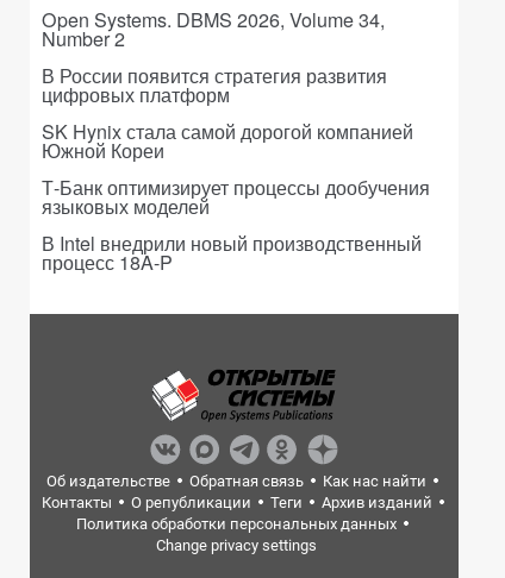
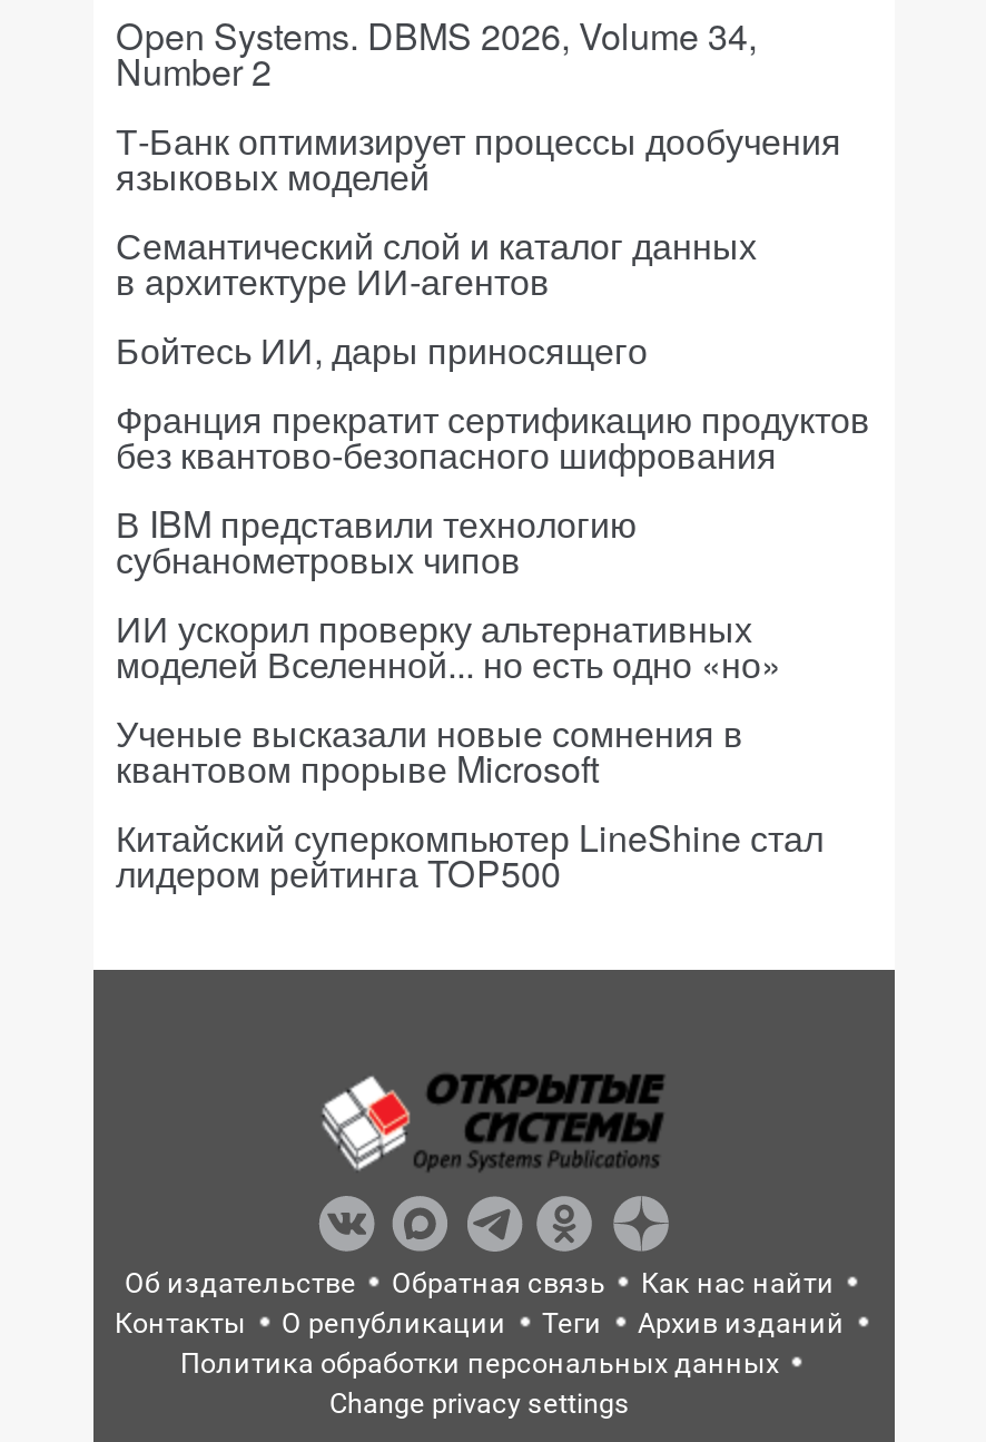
[42,62,413,164] В России появится стратегия развития | цифровых платформ | SK Hynix стала самой дорогой компанией | Южной Кореи -> none
moved [42,174,430,220] -> [116,115,841,202]: Т-Банк оптимизирует процессы дообучения | языковых моделей
[42,230,422,276] В Intel внедрили новый производственный | процесс 18A-P -> [116,220,870,899] Семантический слой и каталог данных | в архитектуре ИИ-агентов | Бойтесь ИИ, дары приносящего | Франция прекратит сертификацию продуктов | без квантово-безопасного шифрования | В IBM представили технологию | субнанометровых чипов | ИИ ускорил проверку альтернативных | моделей Вселенной... но есть одно «но» | Ученые высказали новые сомнения в | квантовом прорыве Microsoft | Китайский суперкомпьютер LineShine стал | лидером рейтинга TOP500

